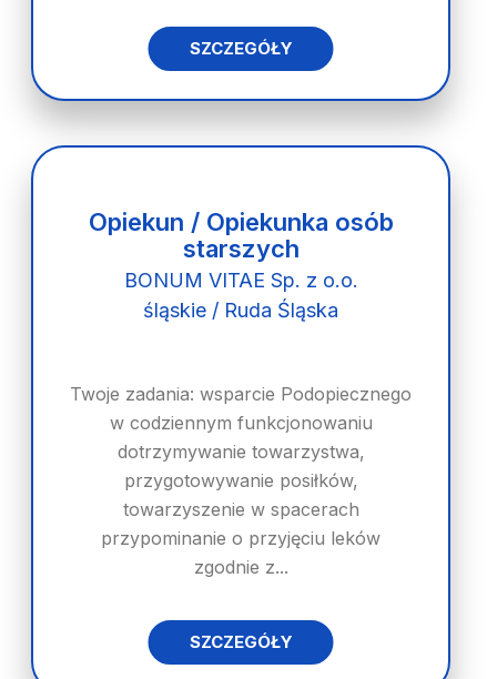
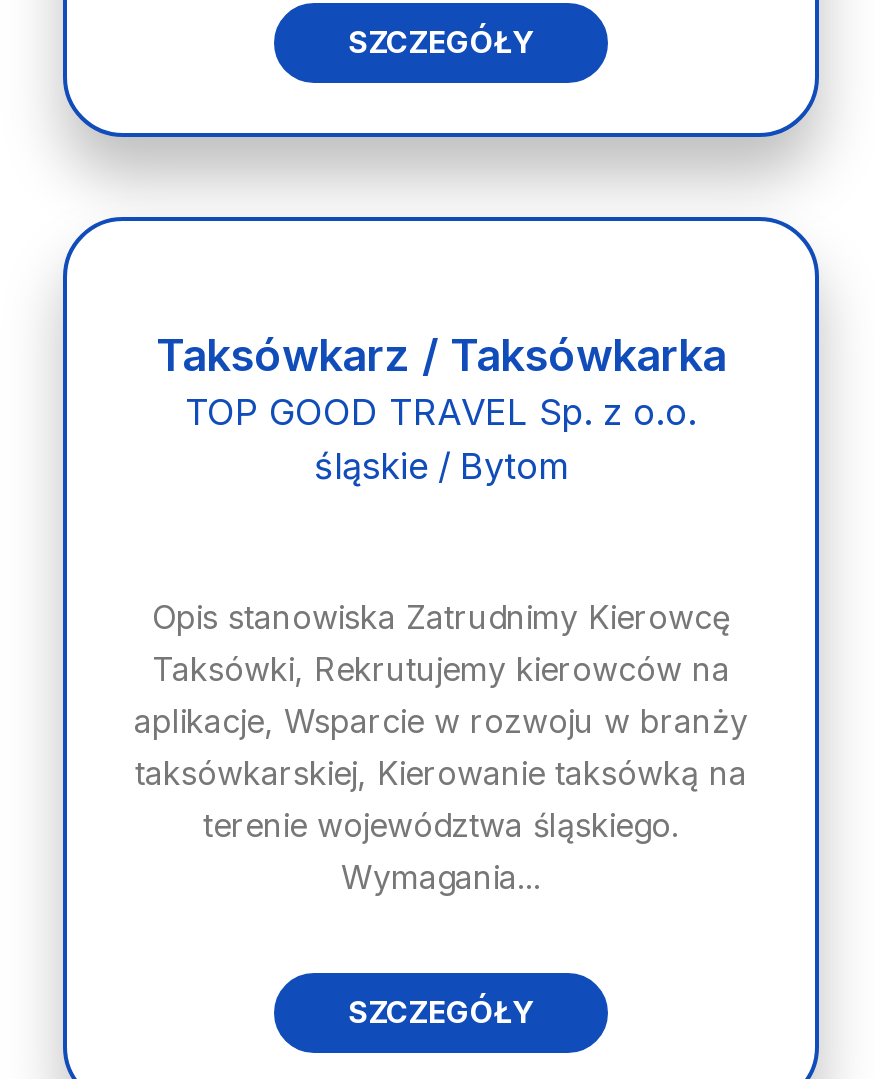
[88,207,393,322] Opiekun / Opiekunka osób | starszych | BONUM VITAE Sp. z o.o. | śląskie / Ruda Śląska -> [156,329,726,487] Taksówkarz / Taksówkarka | TOP GOOD TRAVEL Sp. z o.o. | śląskie / Bytom
[70,383,412,578] Twoje zadania: wsparcie Podopiecznego | w codziennym funkcjonowaniu | dotrzymywanie towarzystwa, | przygotowywanie posiłków, | towarzyszenie w spacerach | przypominanie o przyjęciu leków | zgodnie z... -> [134,597,748,897] Opis stanowiska Zatrudnimy Kierowcę | Taksówki, Rekrutujemy kierowców na | aplikacje, Wsparcie w rozwoju w branży | taksówkarskiej, Kierowanie taksówką na | terenie województwa śląskiego. | Wymagania...

